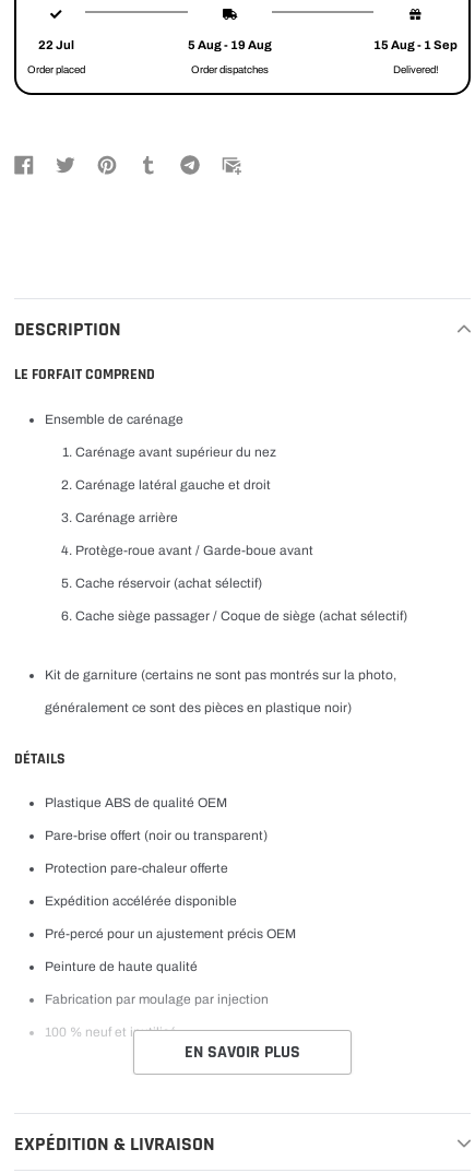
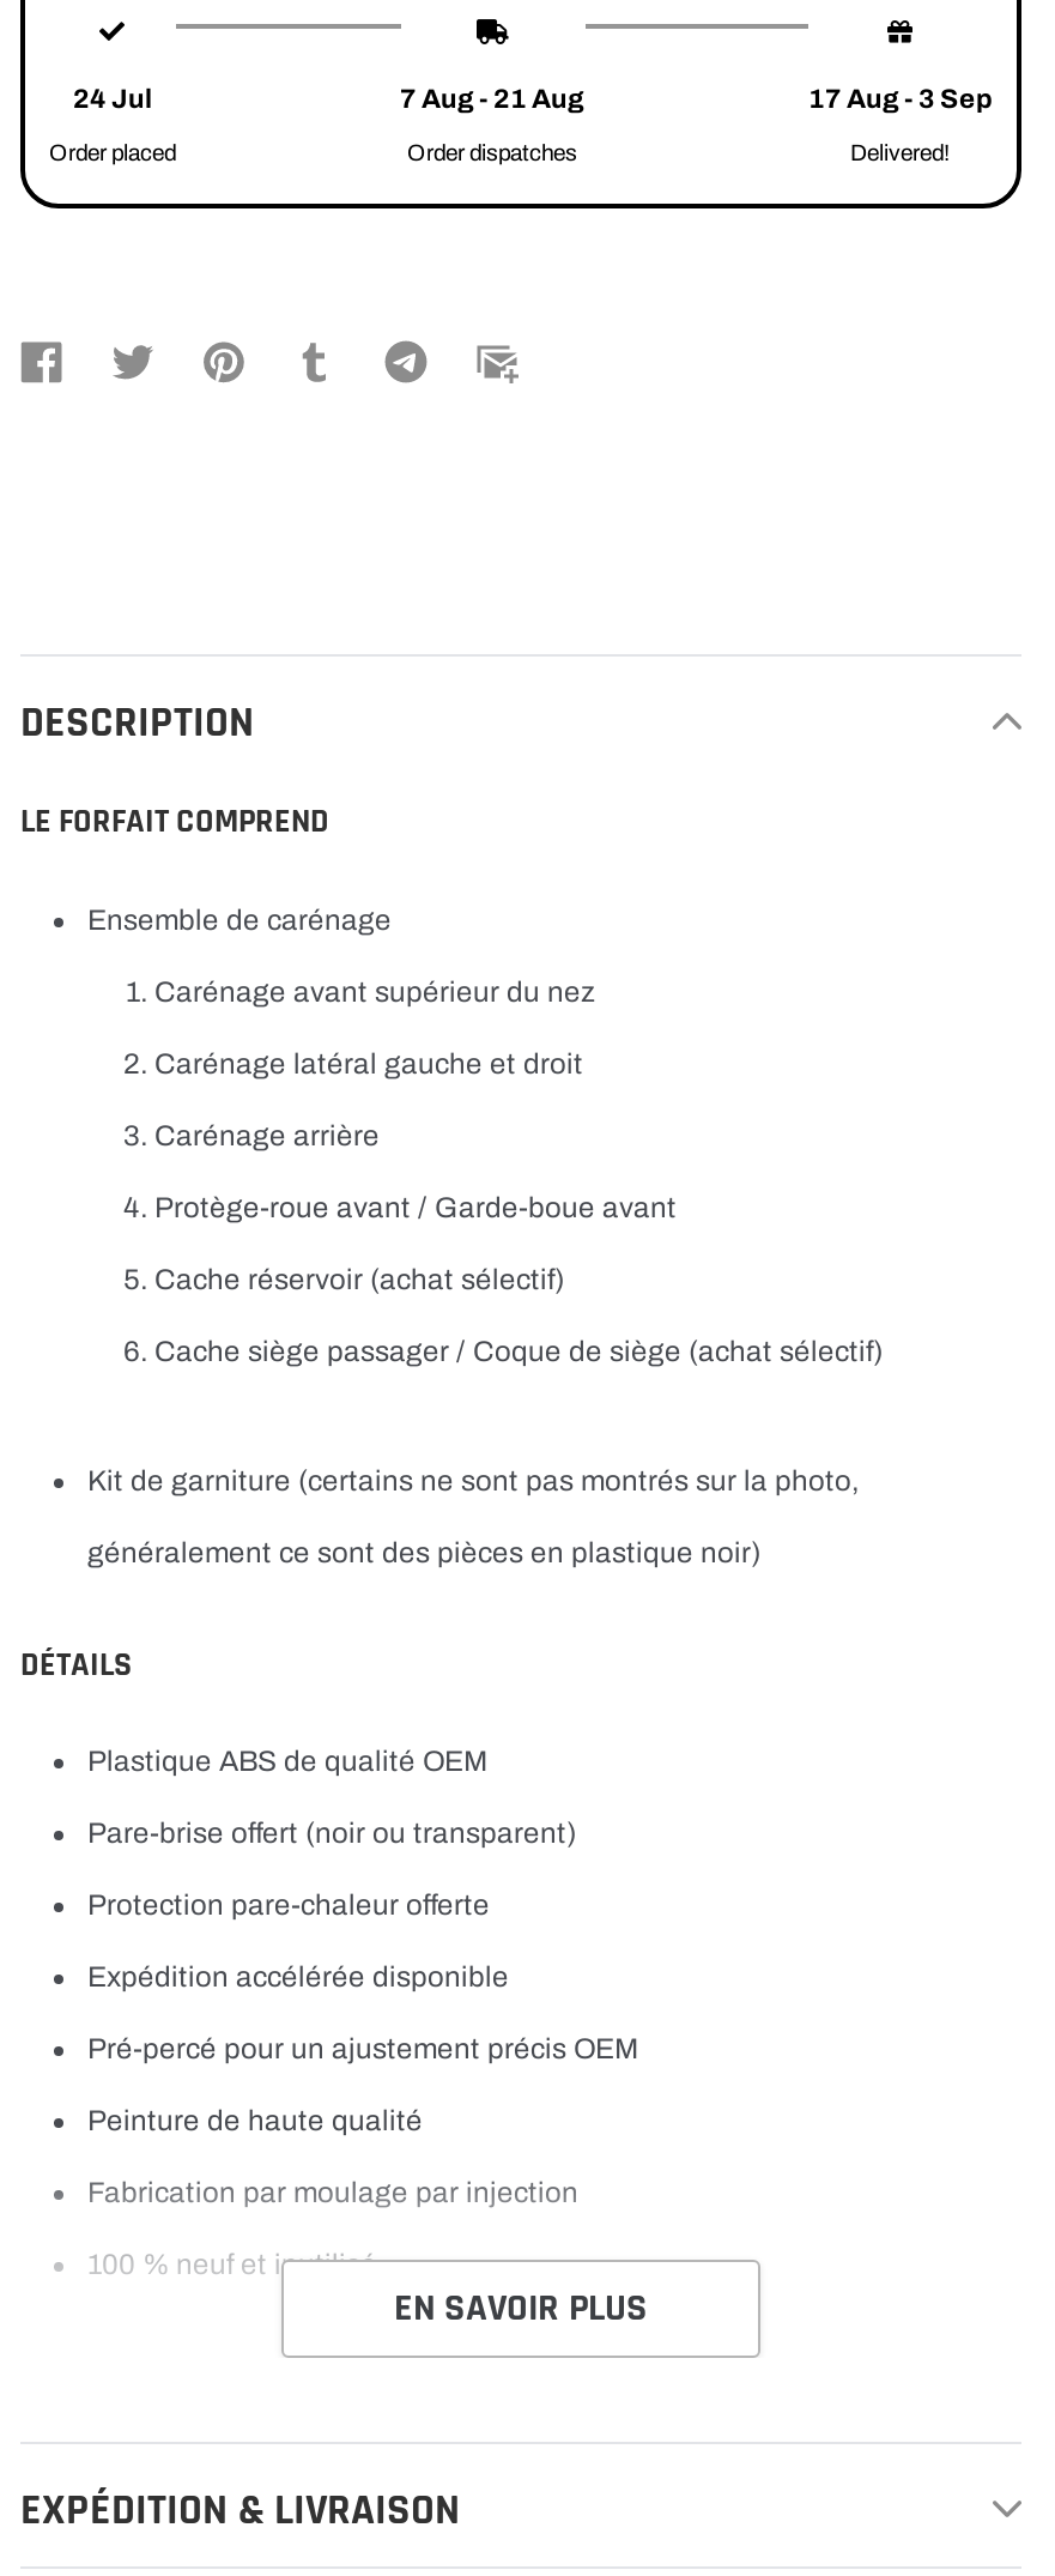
[38,39,74,52] 22 Jul -> [73,85,152,113] 24 Jul
[187,39,271,52] 5 Aug - 19 Aug -> [400,85,584,113] 7 Aug - 21 Aug
[373,39,458,52] 15 Aug - 1 Sep -> [808,85,993,113] 17 Aug - 3 Sep

